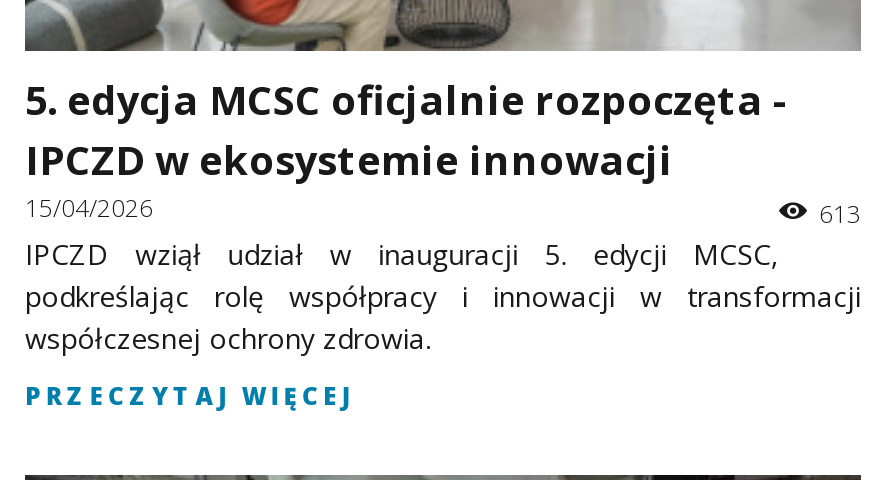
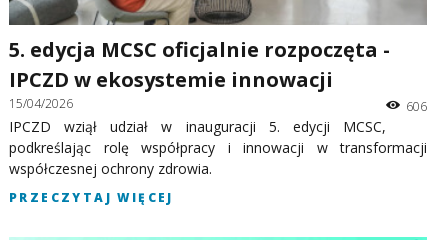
[807,196,861,230] 613 -> [400,98,427,115] 606

